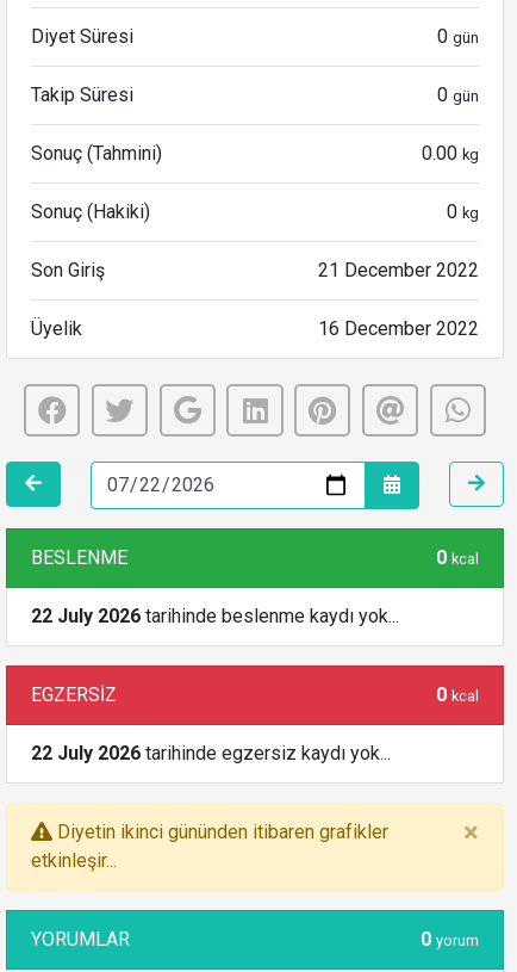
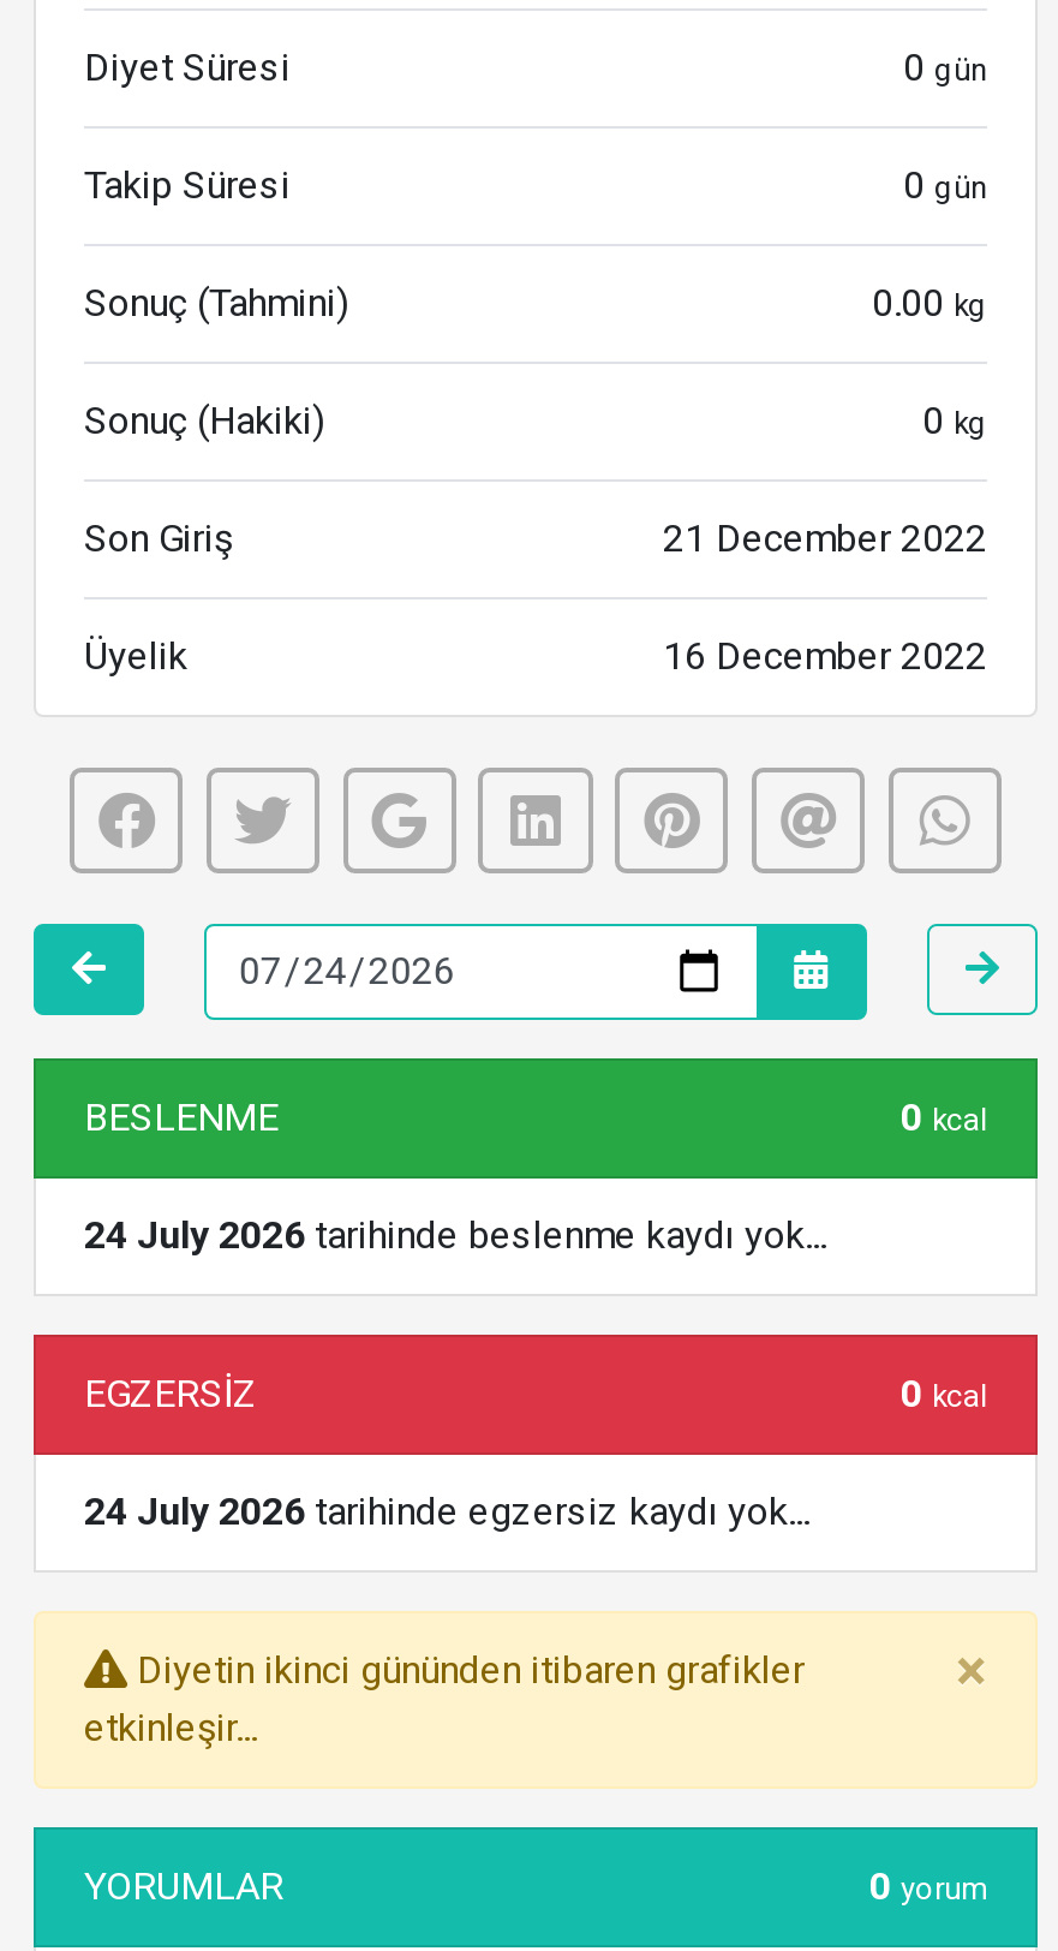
[31,604,399,627] 22 July 2026 tarihinde beslenme kaydı yok... -> [84,1211,826,1257] 24 July 2026 tarihinde beslenme kaydı yok...
[31,741,391,764] 22 July 2026 tarihinde egzersiz kaydı yok... -> [84,1488,809,1533] 24 July 2026 tarihinde egzersiz kaydı yok...

